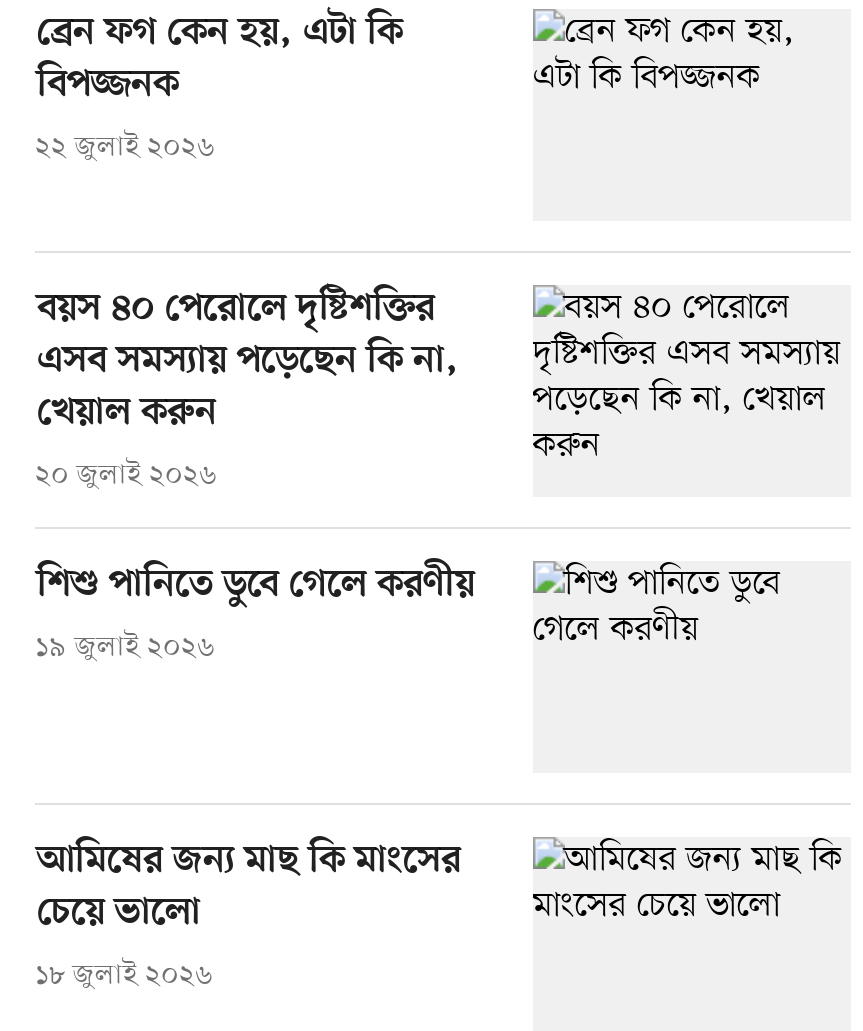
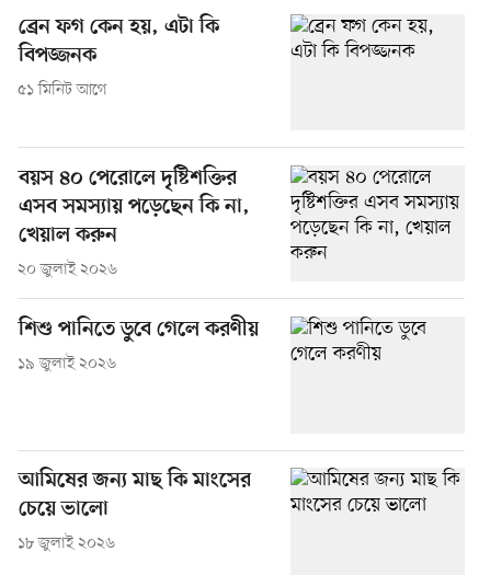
[35,128,215,166] ২২ জুলাই ২০২৬ -> [18,80,107,101] ৫১ মিনিট আগে

